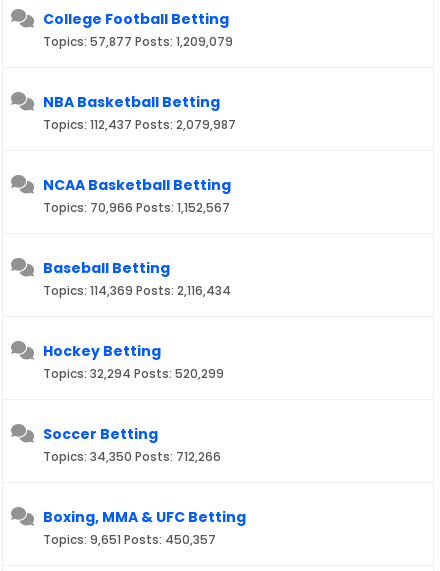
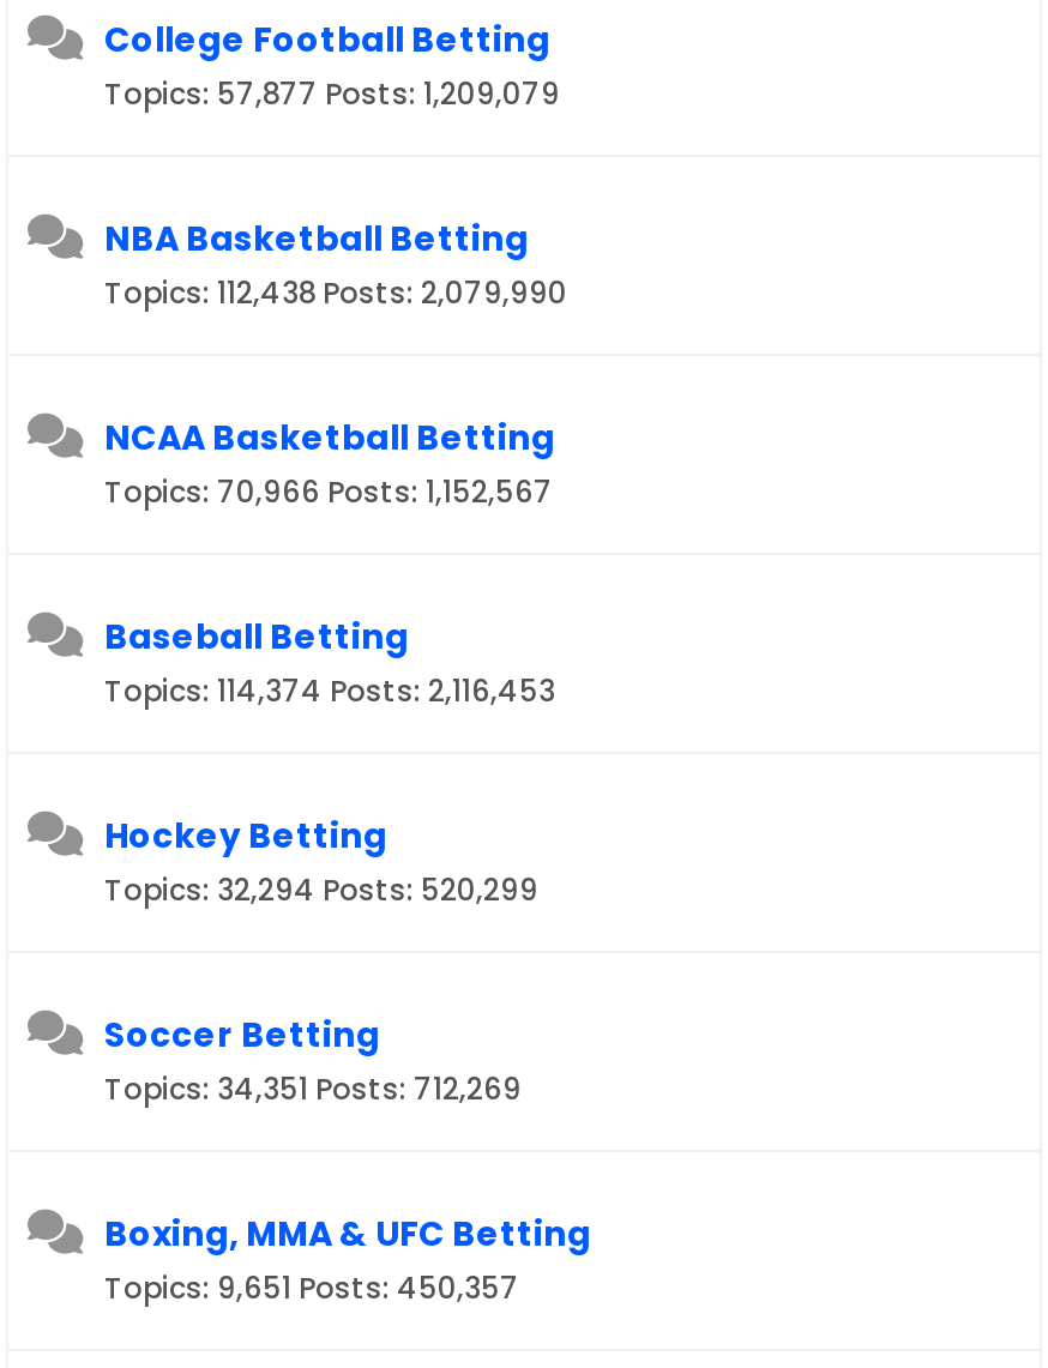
[43,116,236,133] Topics: 112,437 Posts: 2,079,987 -> [104,272,567,313] Topics: 112,438 Posts: 2,079,990
[43,282,231,299] Topics: 114,369 Posts: 2,116,434 -> [104,670,555,711] Topics: 114,374 Posts: 2,116,453
[43,448,221,465] Topics: 34,350 Posts: 712,266 -> [104,1068,522,1109] Topics: 34,351 Posts: 712,269

